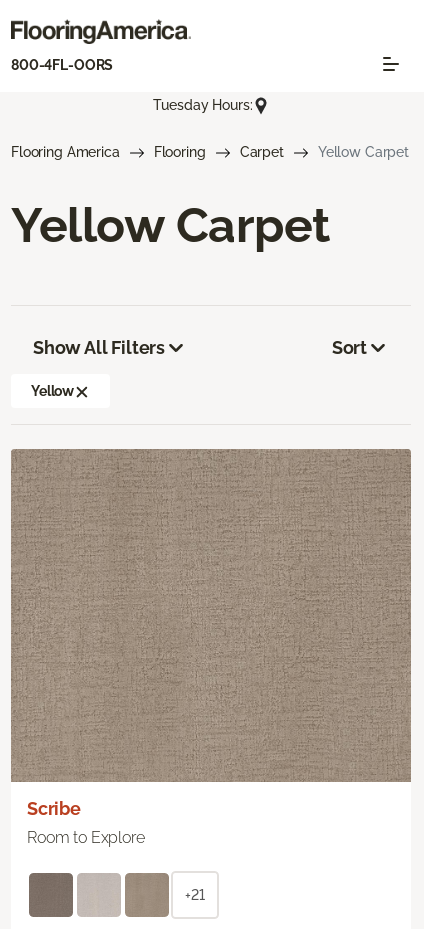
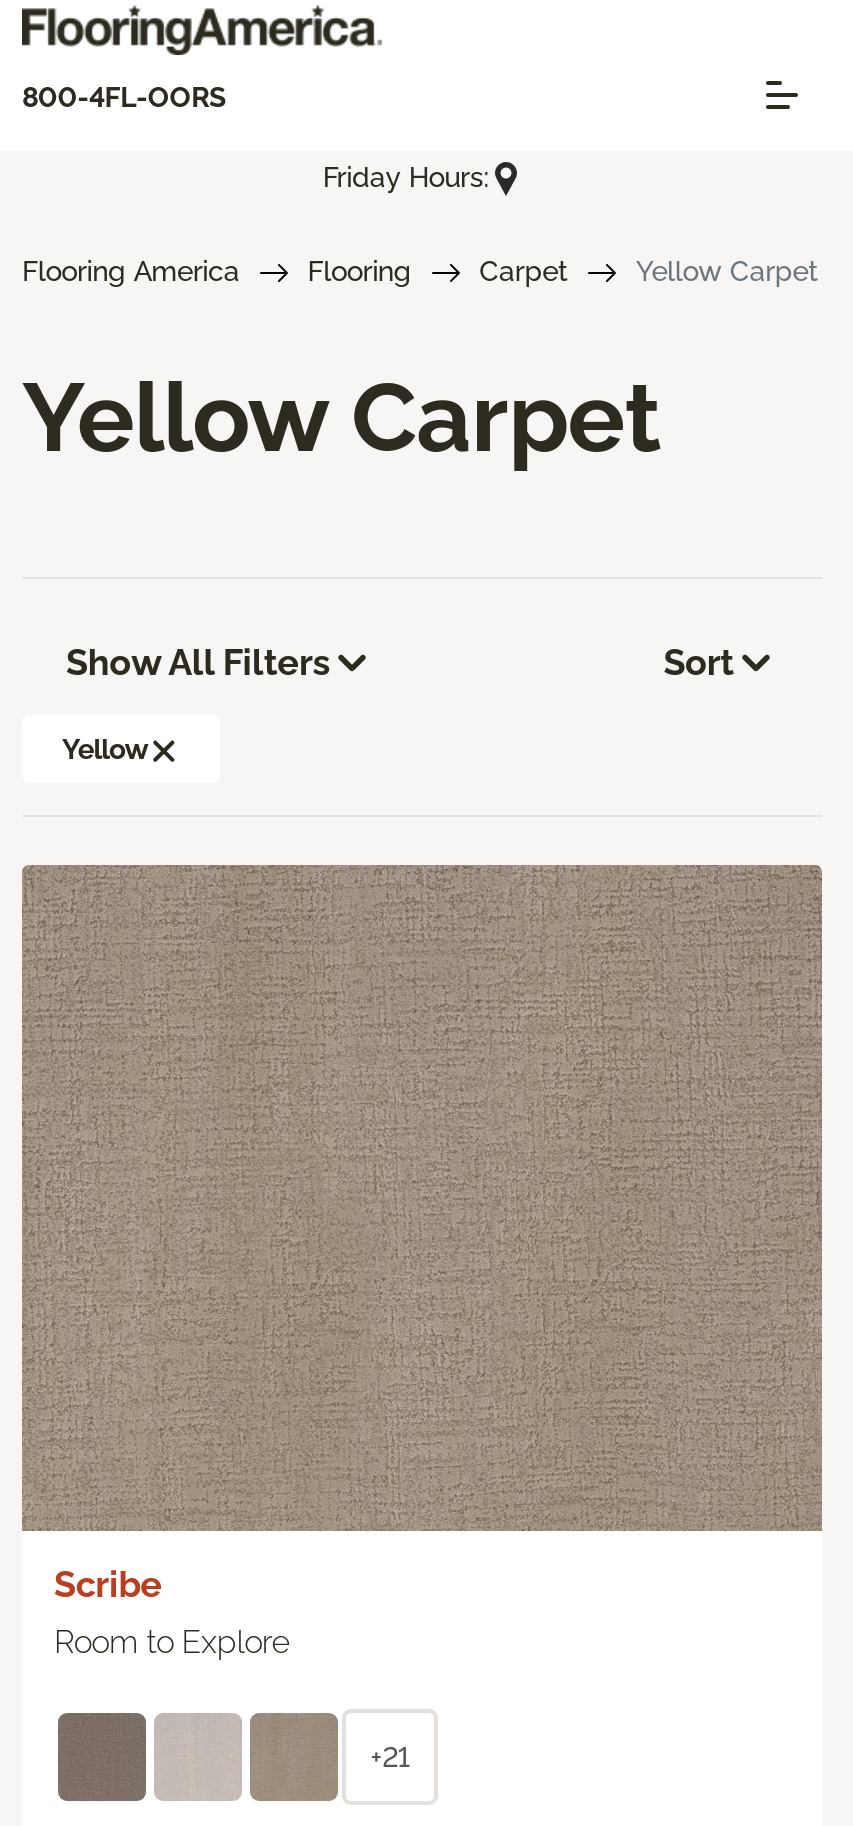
[153,97,252,113] Tuesday Hours: -> [323,161,489,193] Friday Hours:

